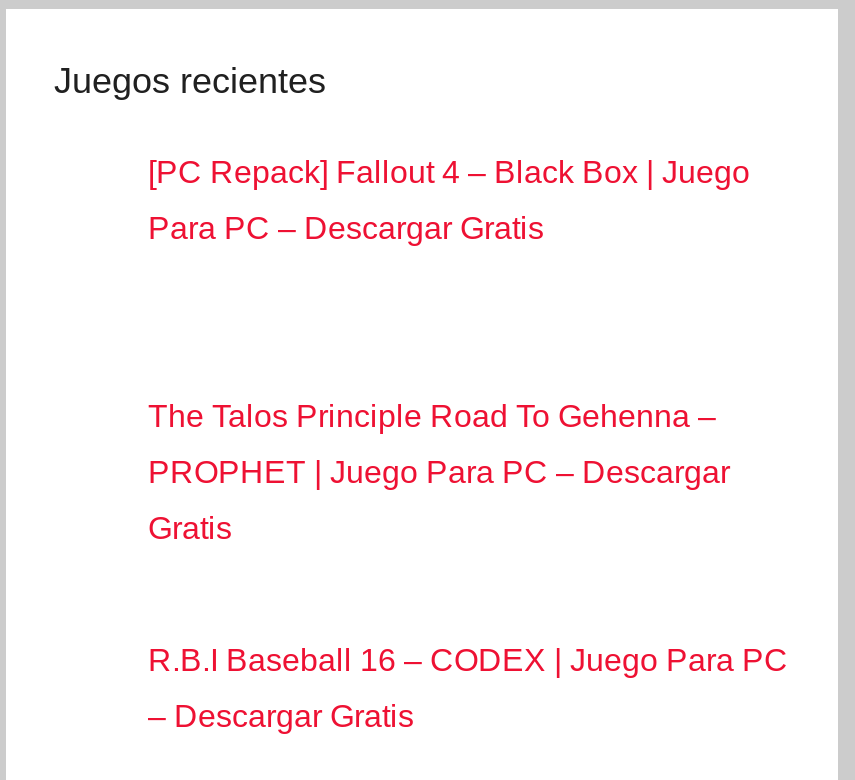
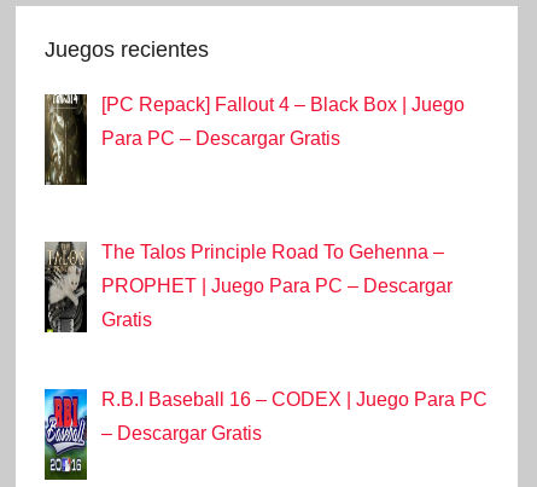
none -> [43,93,88,186] [image]
none -> [43,240,88,334] [image]
none -> [43,388,88,481] [image]

